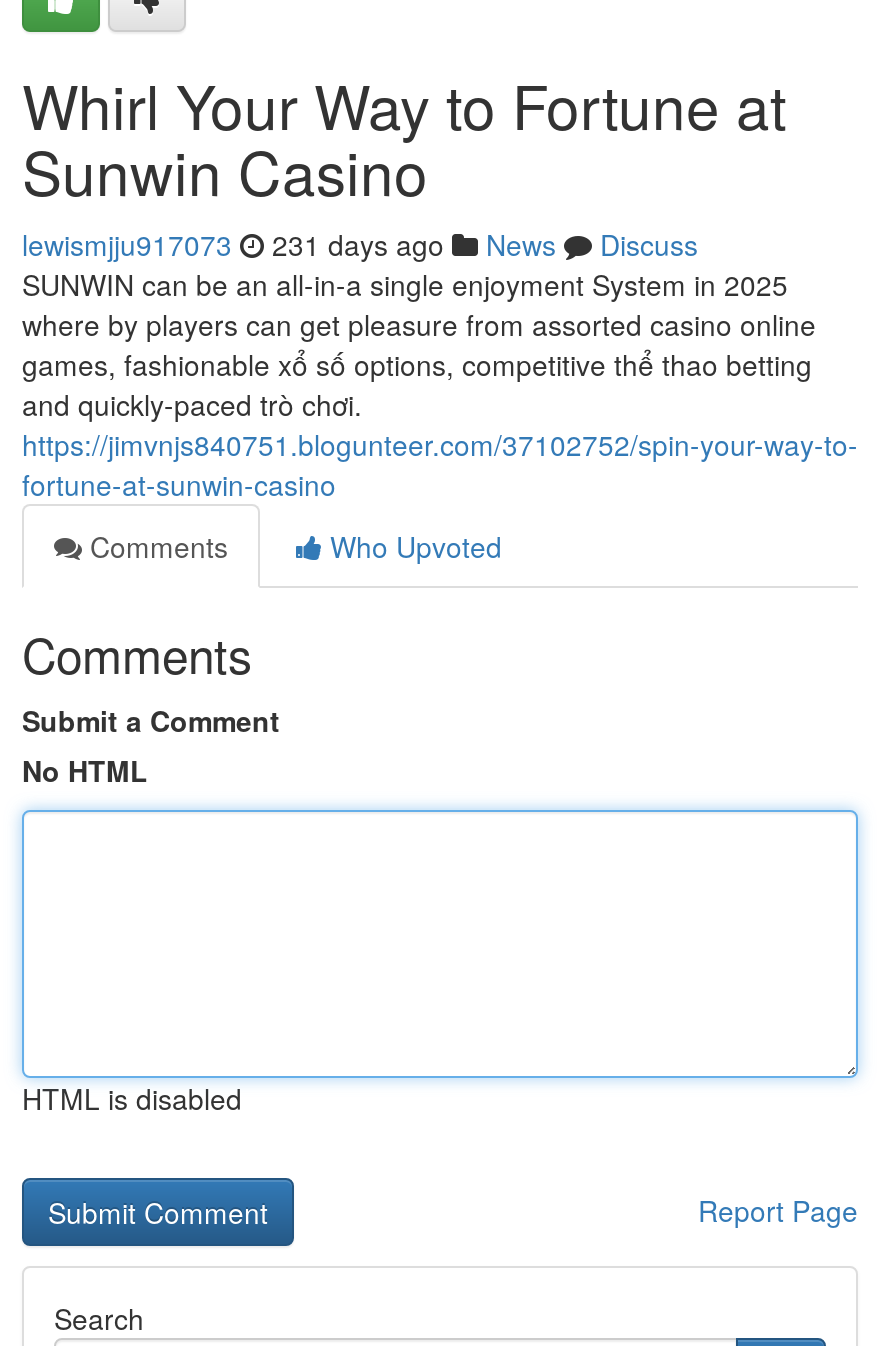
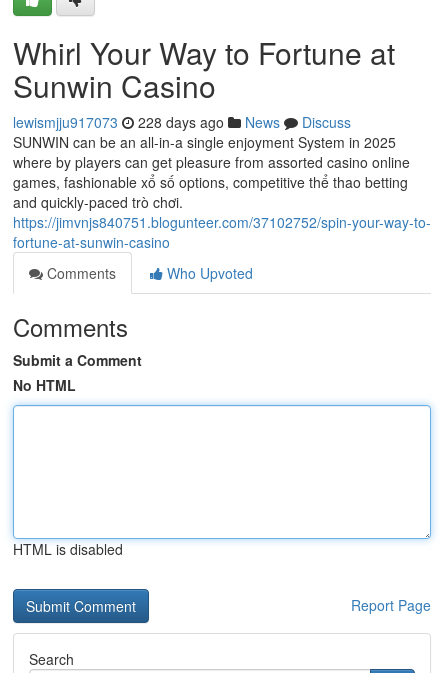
[22,224,698,264] lewismjju917073 231 days ago News Discuss -> [13,112,351,132] lewismjju917073 228 days ago News Discuss

